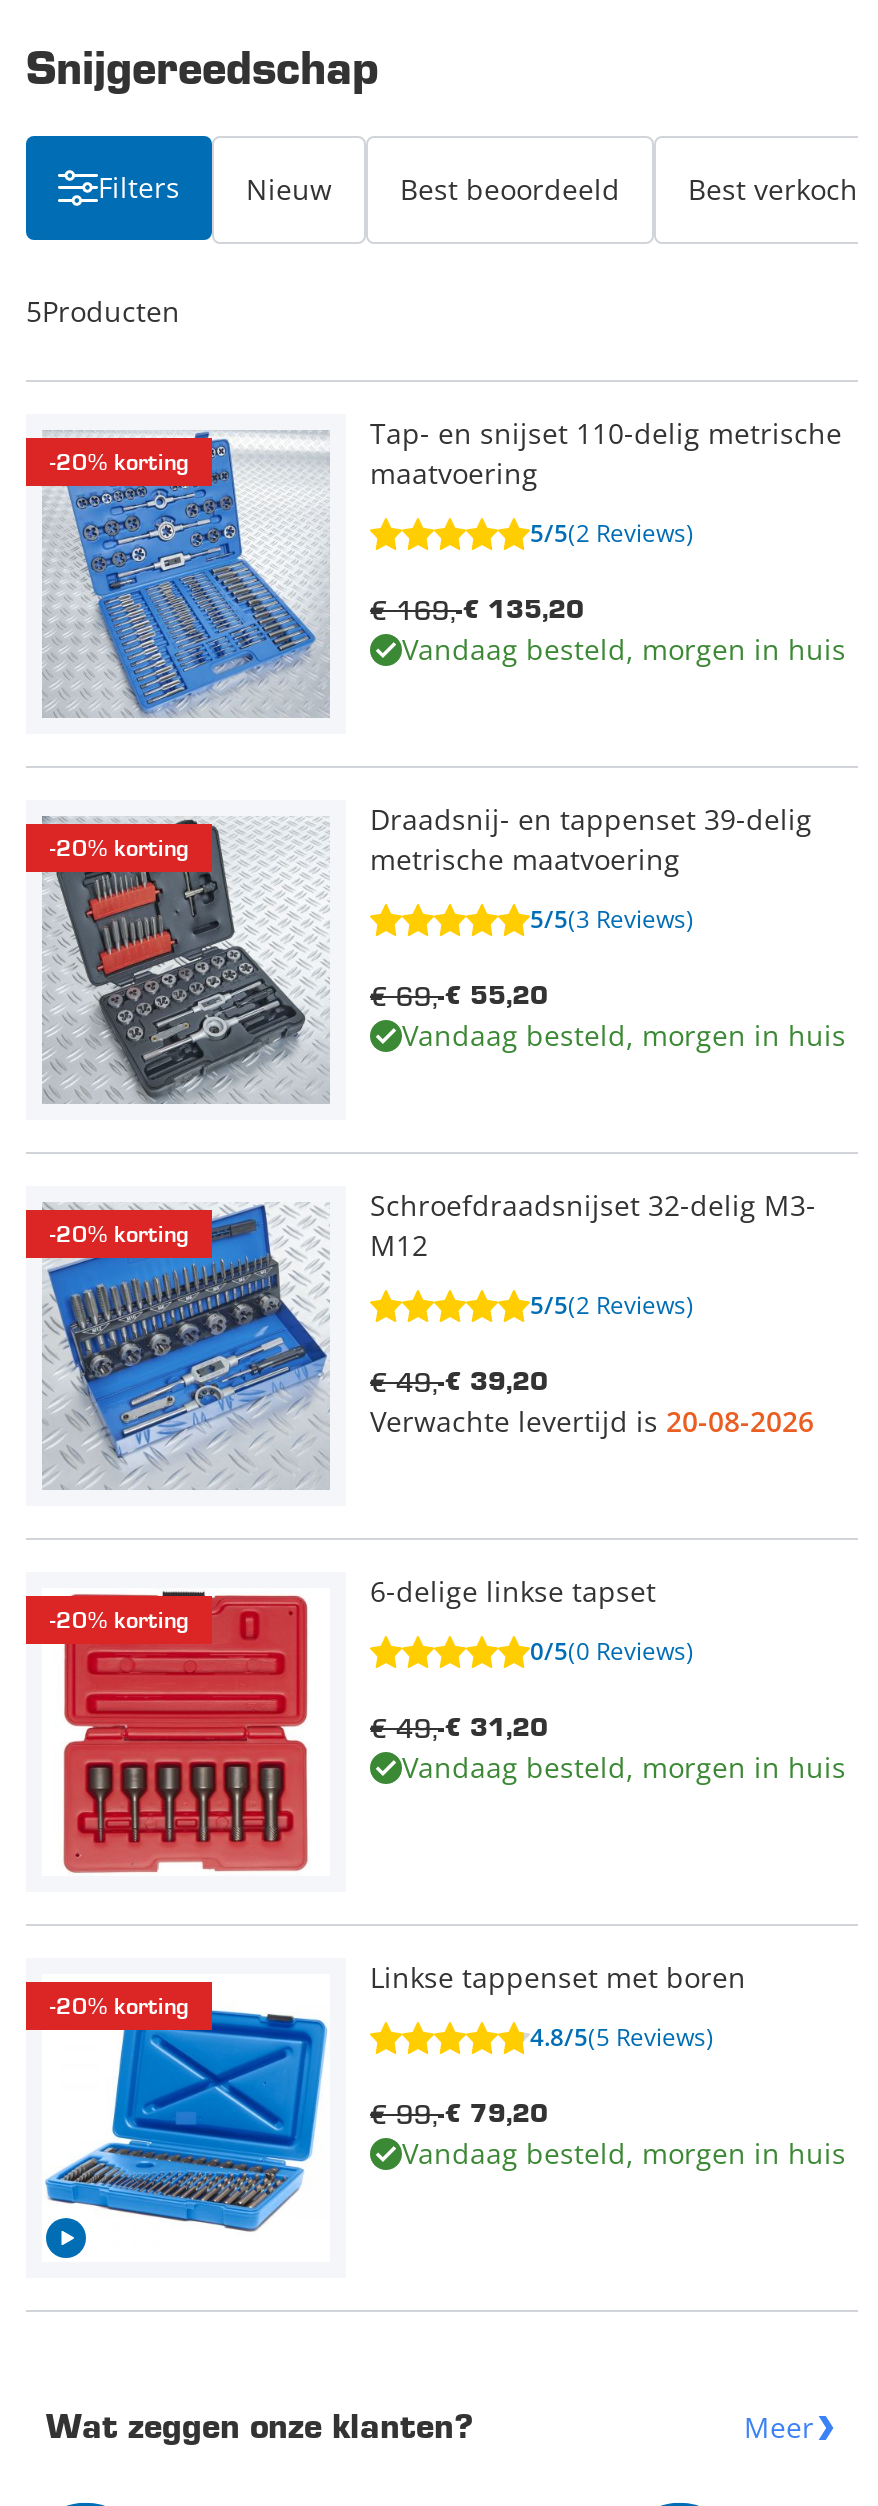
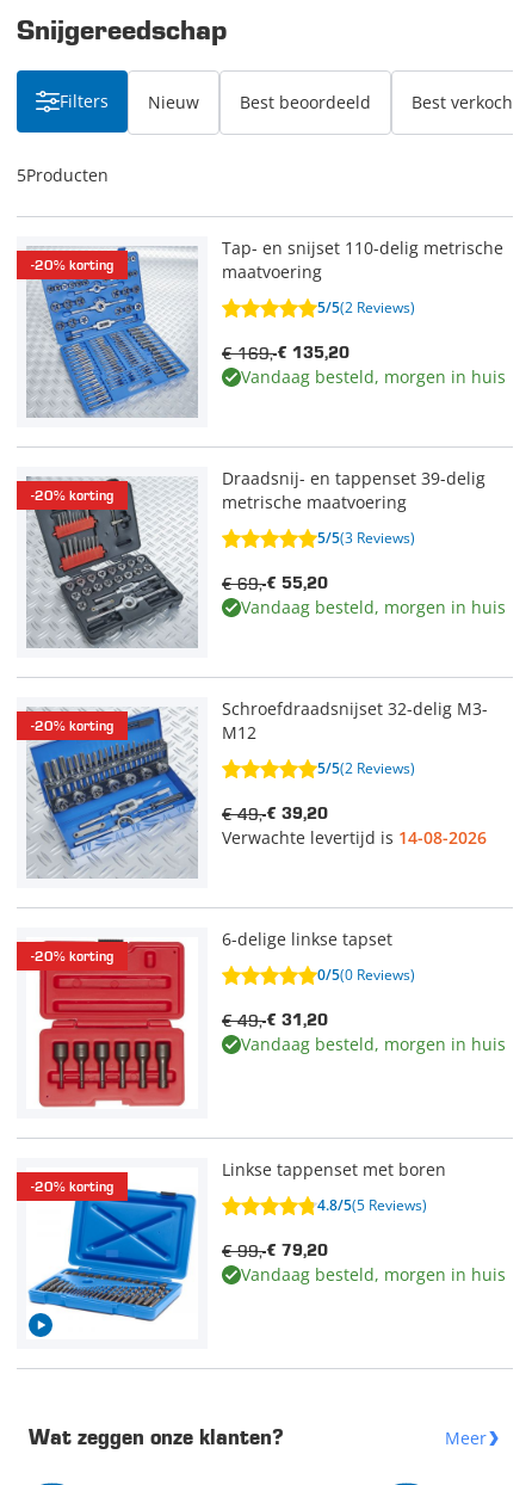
[370,1402,814,1440] Verwachte levertijd is 20-08-2026 -> [222,826,487,849] Verwachte levertijd is 14-08-2026

